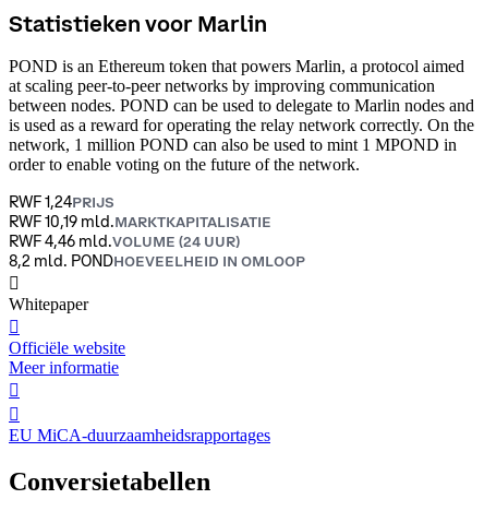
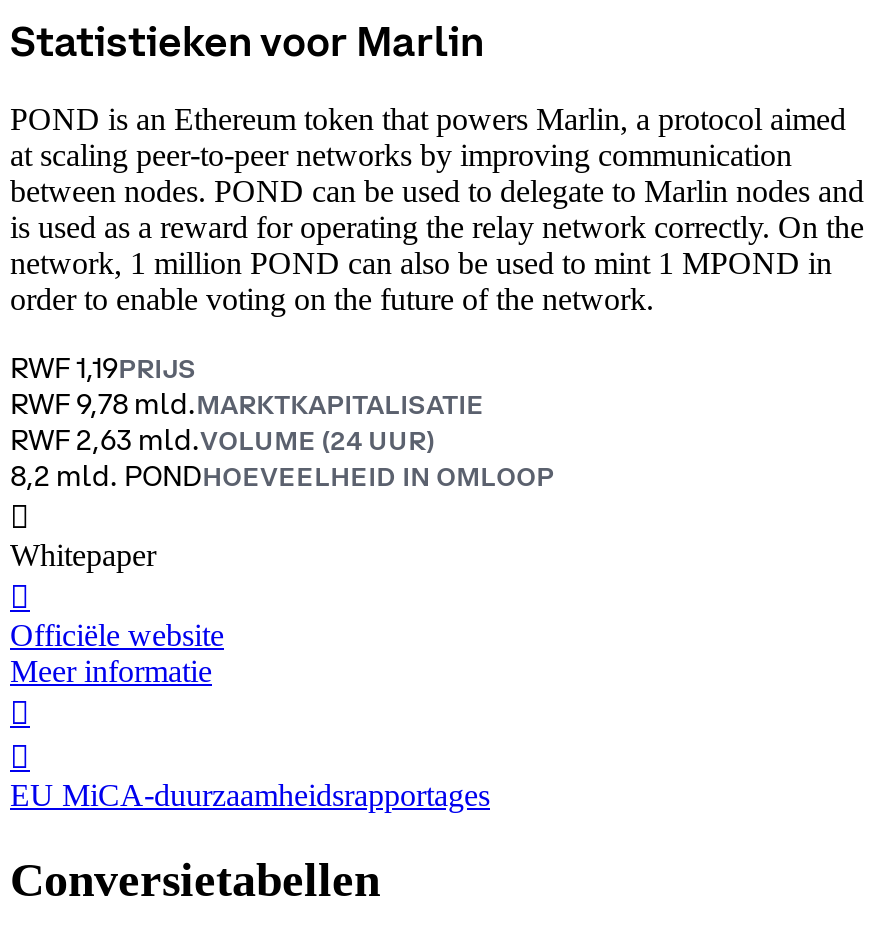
[9,192,114,211] RWF 1,24PRIJS -> [10,349,196,385] RWF 1,19PRIJS
[9,211,271,231] RWF 10,19 mld.MARKTKAPITALISATIE -> [10,385,484,421] RWF 9,78 mld.MARKTKAPITALISATIE
[9,231,240,251] RWF 4,46 mld.VOLUME (24 UUR) -> [10,421,434,457] RWF 2,63 mld.VOLUME (24 UUR)

